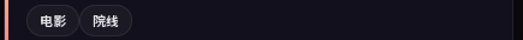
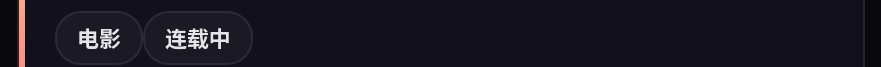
[93,11,119,30] 院线 -> [165,22,231,54] 连载中

